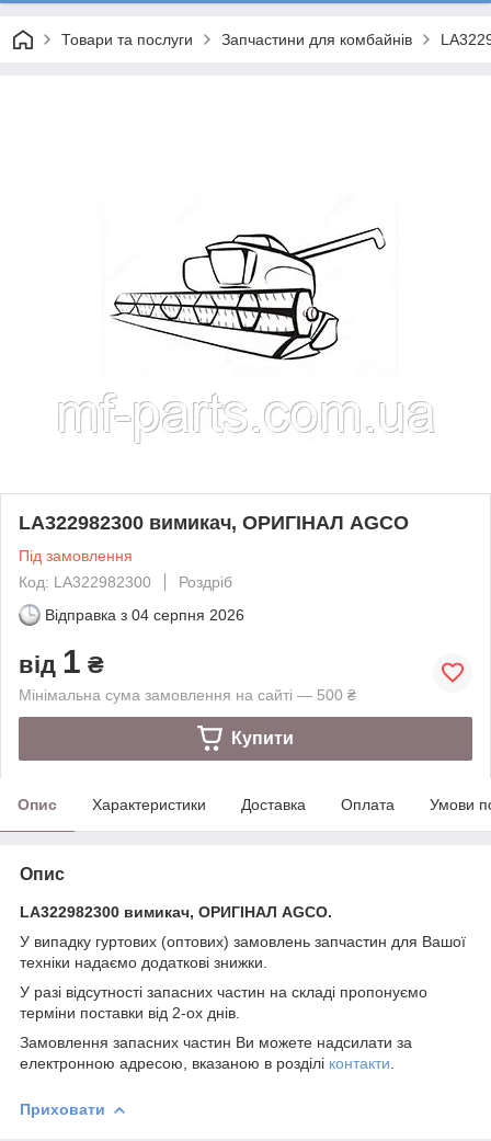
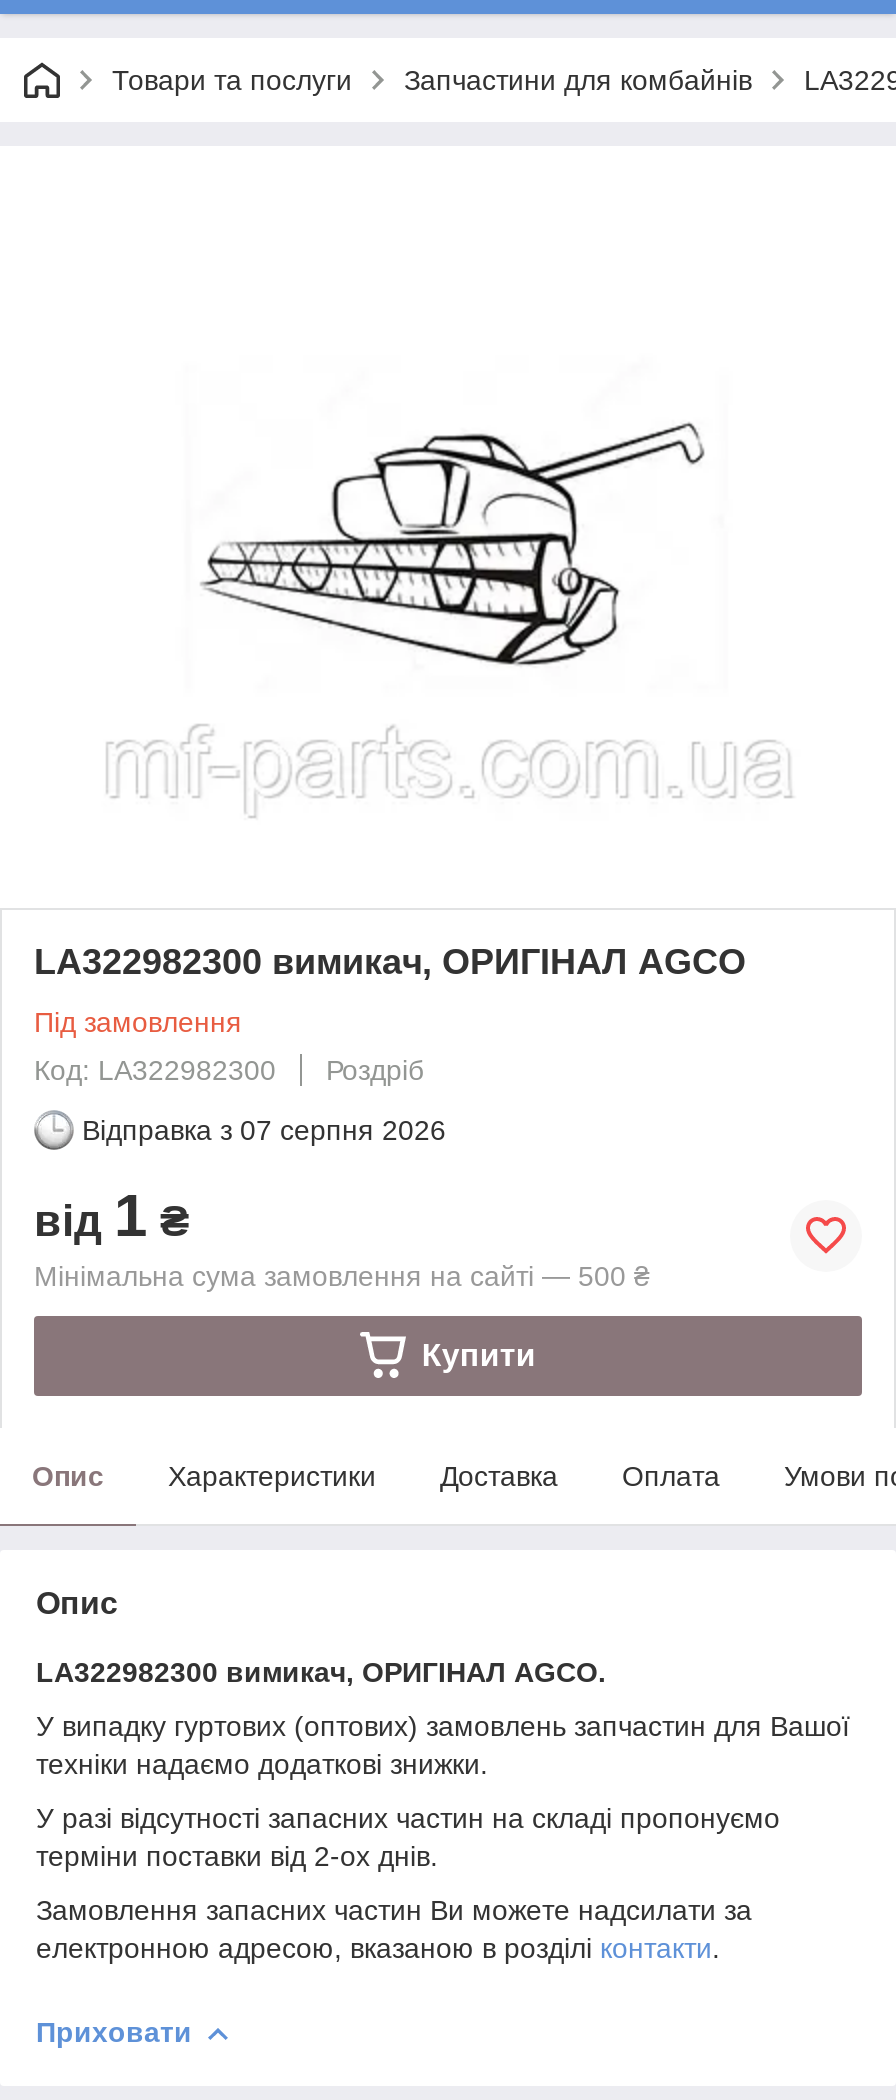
[45,606,244,623] Відправка з 04 серпня 2026 -> [82,1114,446,1146] Відправка з 07 серпня 2026

